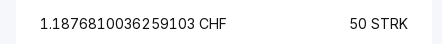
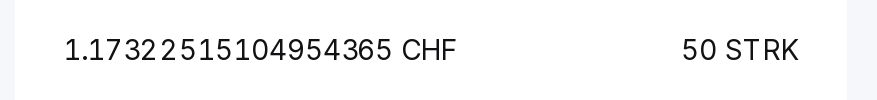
[40,15,227,32] 1.1876810036259103 CHF -> [63,32,457,66] 1.17322515104954365 CHF

